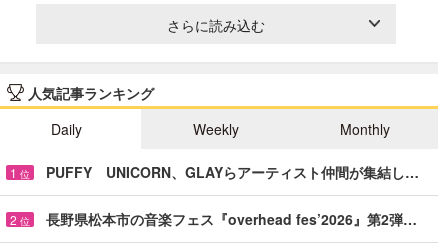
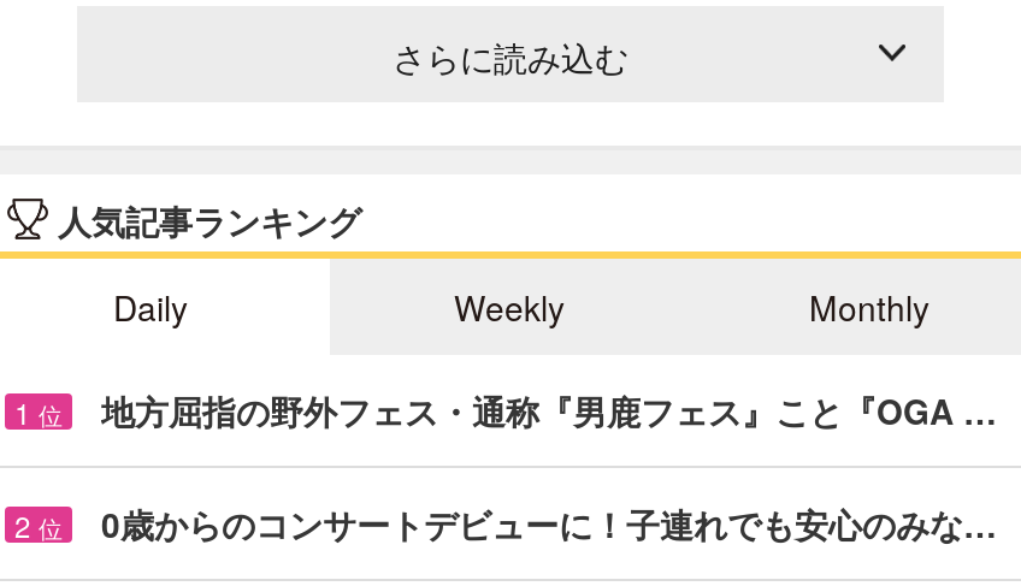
[46,162,419,182] PUFFY UNICORN、GLAYらアーティスト仲間が集結し… -> [101,386,997,434] 地方屈指の野外フェス・通称『男鹿フェス』こと『OGA …
[46,209,417,229] 長野県松本市の音楽フェス『overhead fes’2026』第2弾… -> [101,499,997,547] 0歳からのコンサートデビューに！子連れでも安心のみな…

